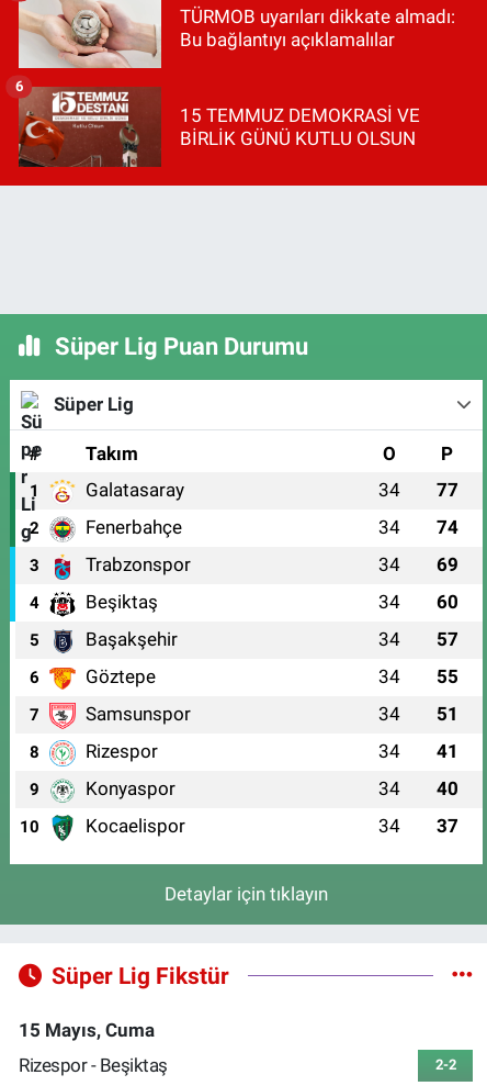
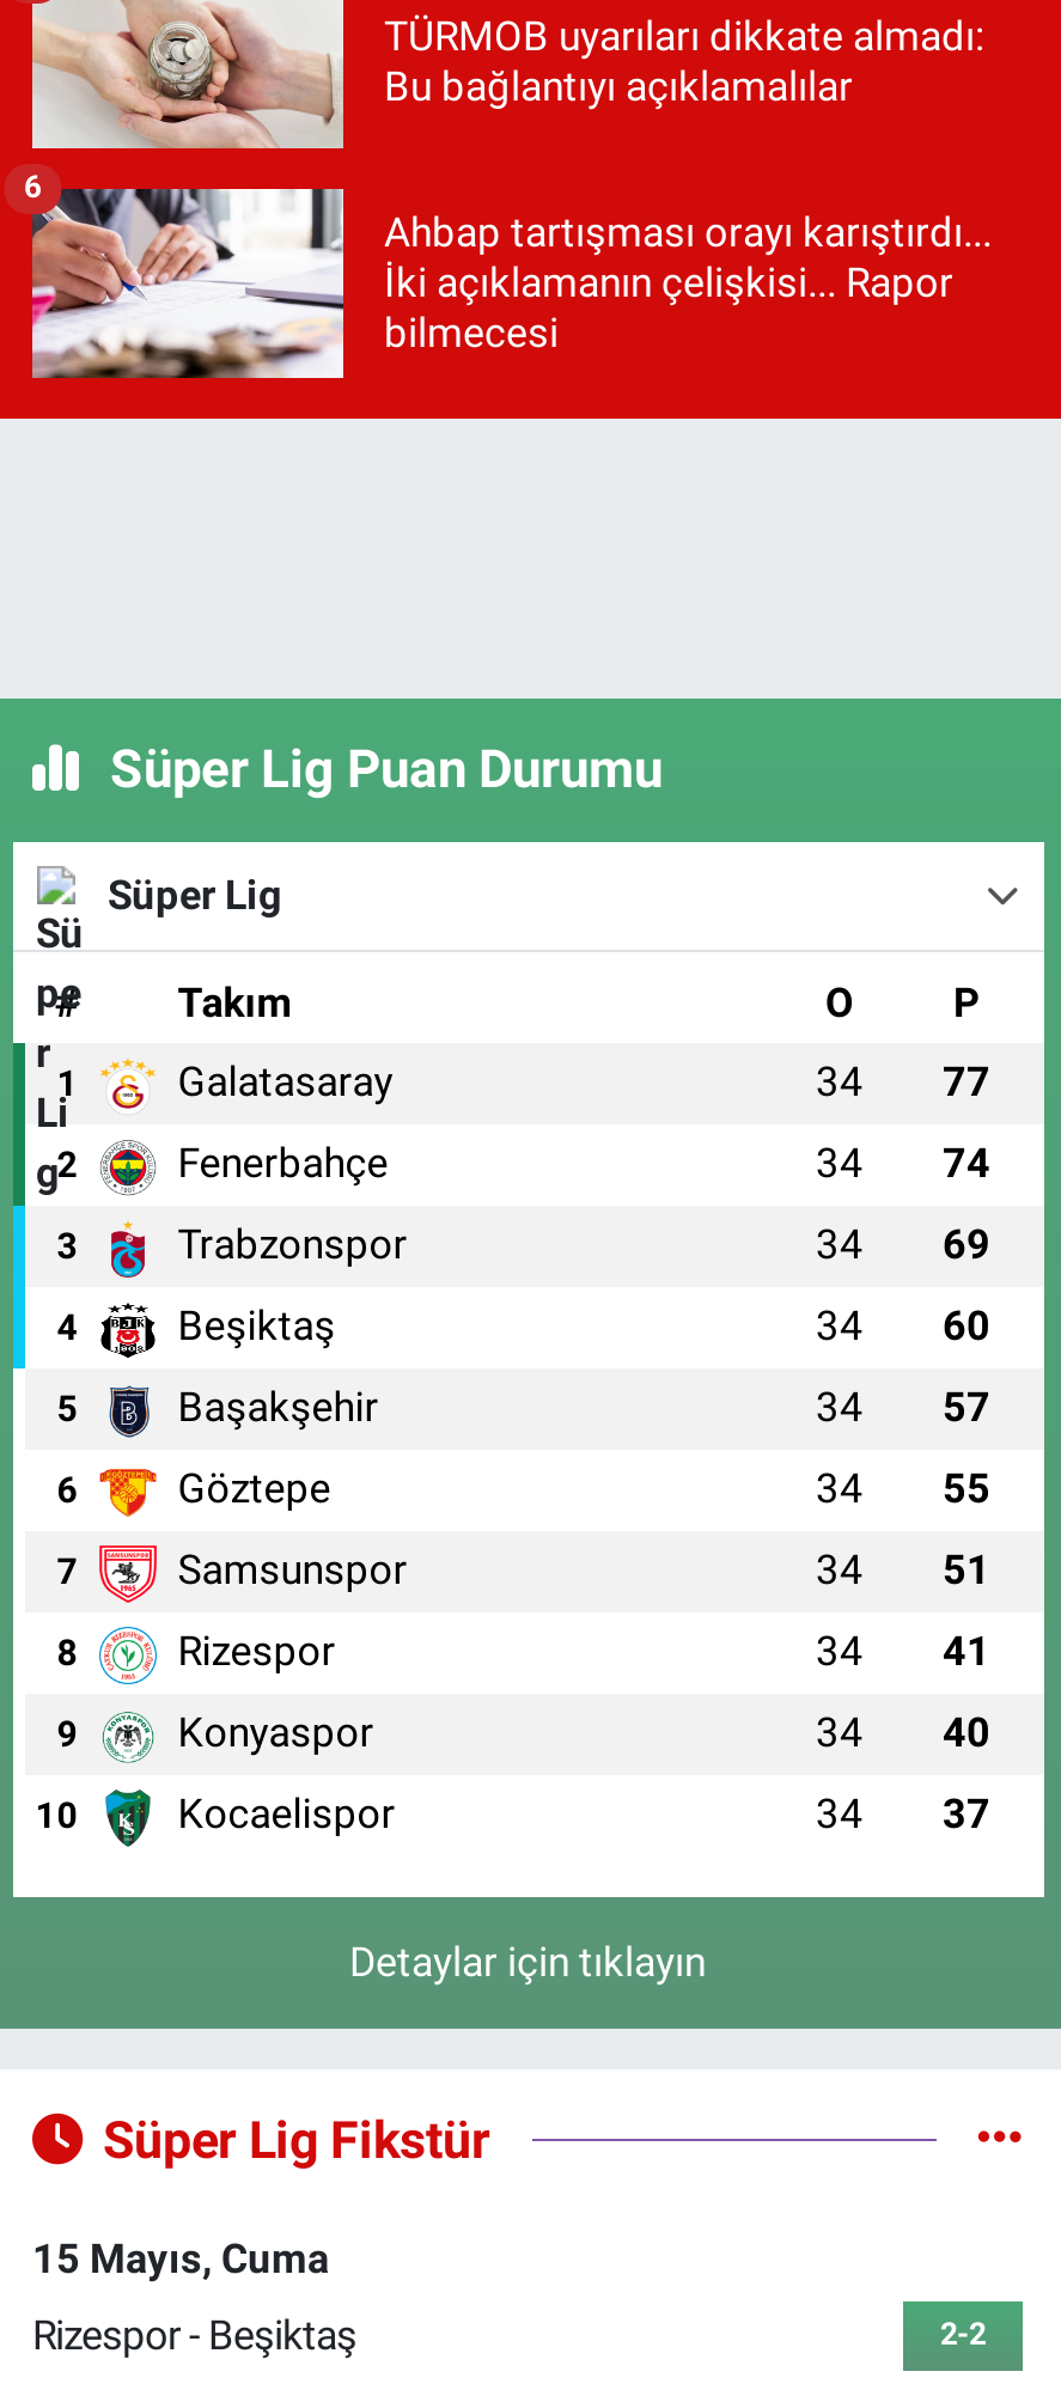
[18,87,420,168] [image] | 15 TEMMUZ DEMOKRASİ VE | BİRLİK GÜNÜ KUTLU OLSUN -> [30,187,992,380] [image] | Ahbap tartışması orayı karıştırdı... | İki açıklamanın çelişkisi... Rapor | bilmecesi

